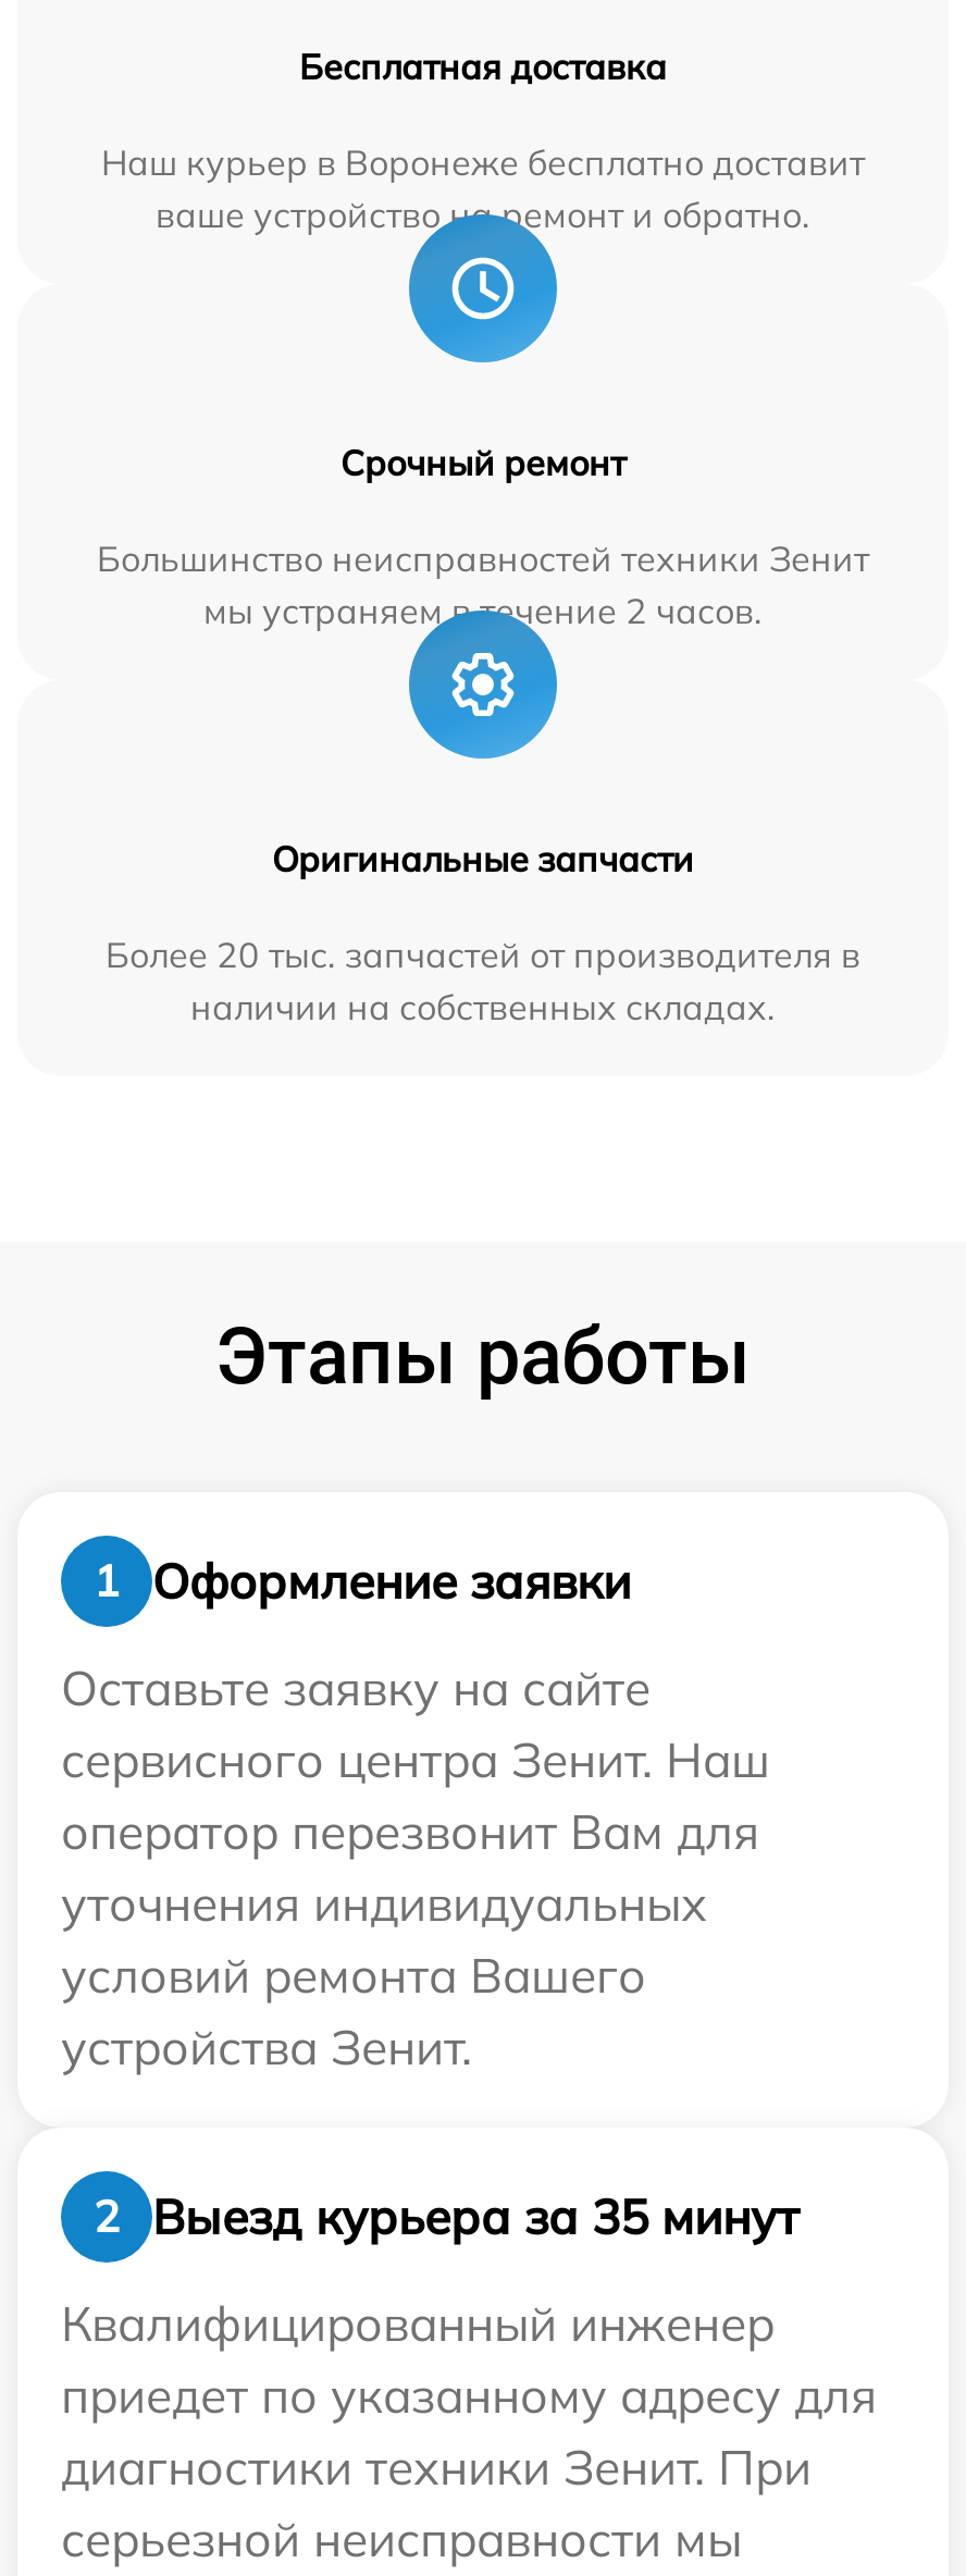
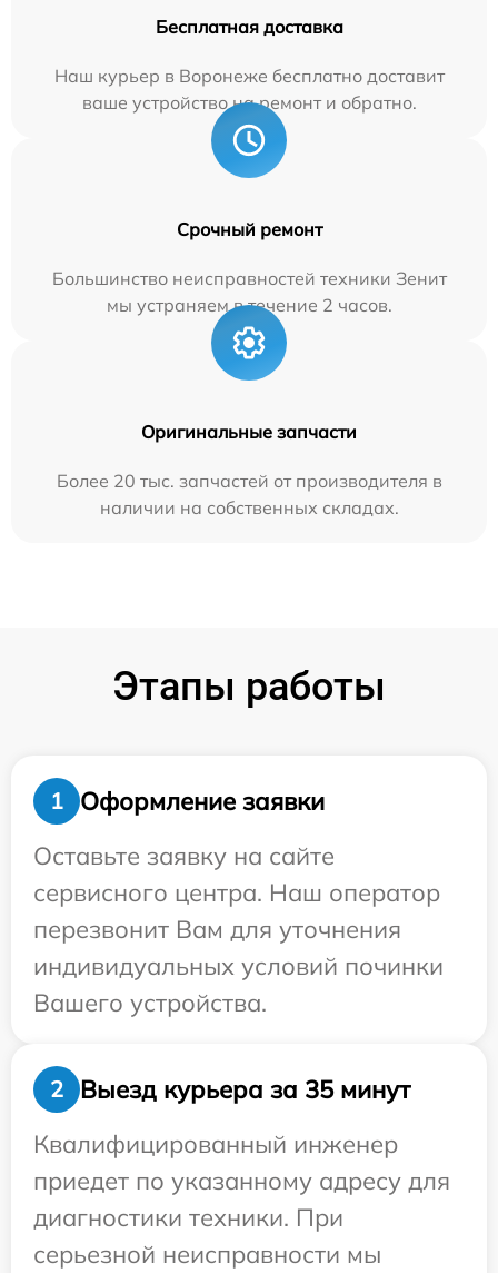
[61,1729,770,2078] сервисного центра Зенит. Наш | оператор перезвонит Вам для | уточнения индивидуальных | условий ремонта Вашего | устройства Зенит. -> [33,877,444,1018] сервисного центра. Наш оператор | перезвонит Вам для уточнения | индивидуальных условий починки | Вашего устройства.
[61,2437,812,2498] диагностики техники Зенит. При -> [33,1202,343,1233] диагностики техники. При

